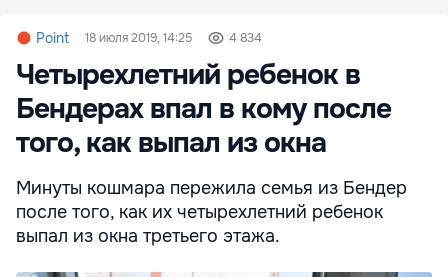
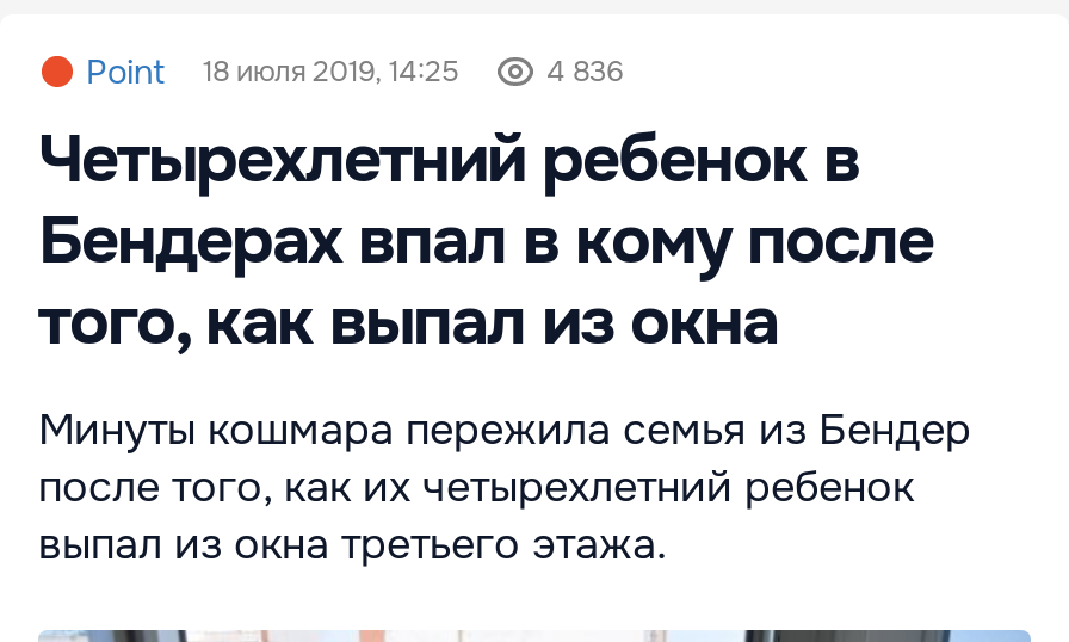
[229,30,262,46] 4 834 -> [546,53,623,91] 4 836

